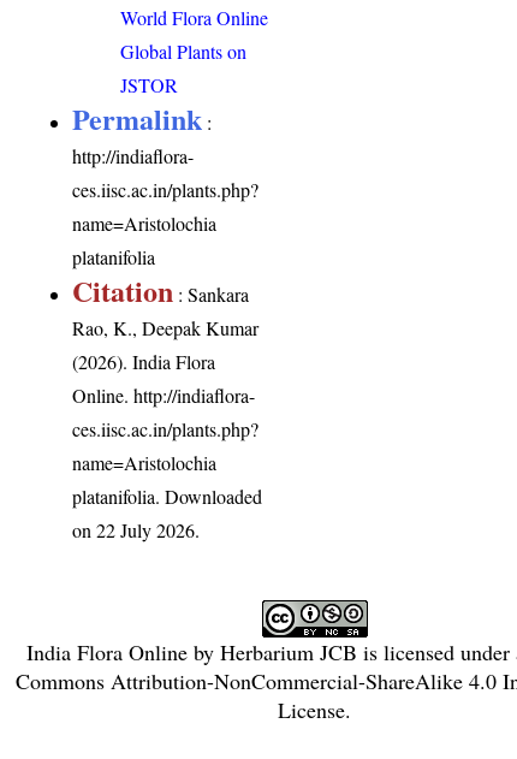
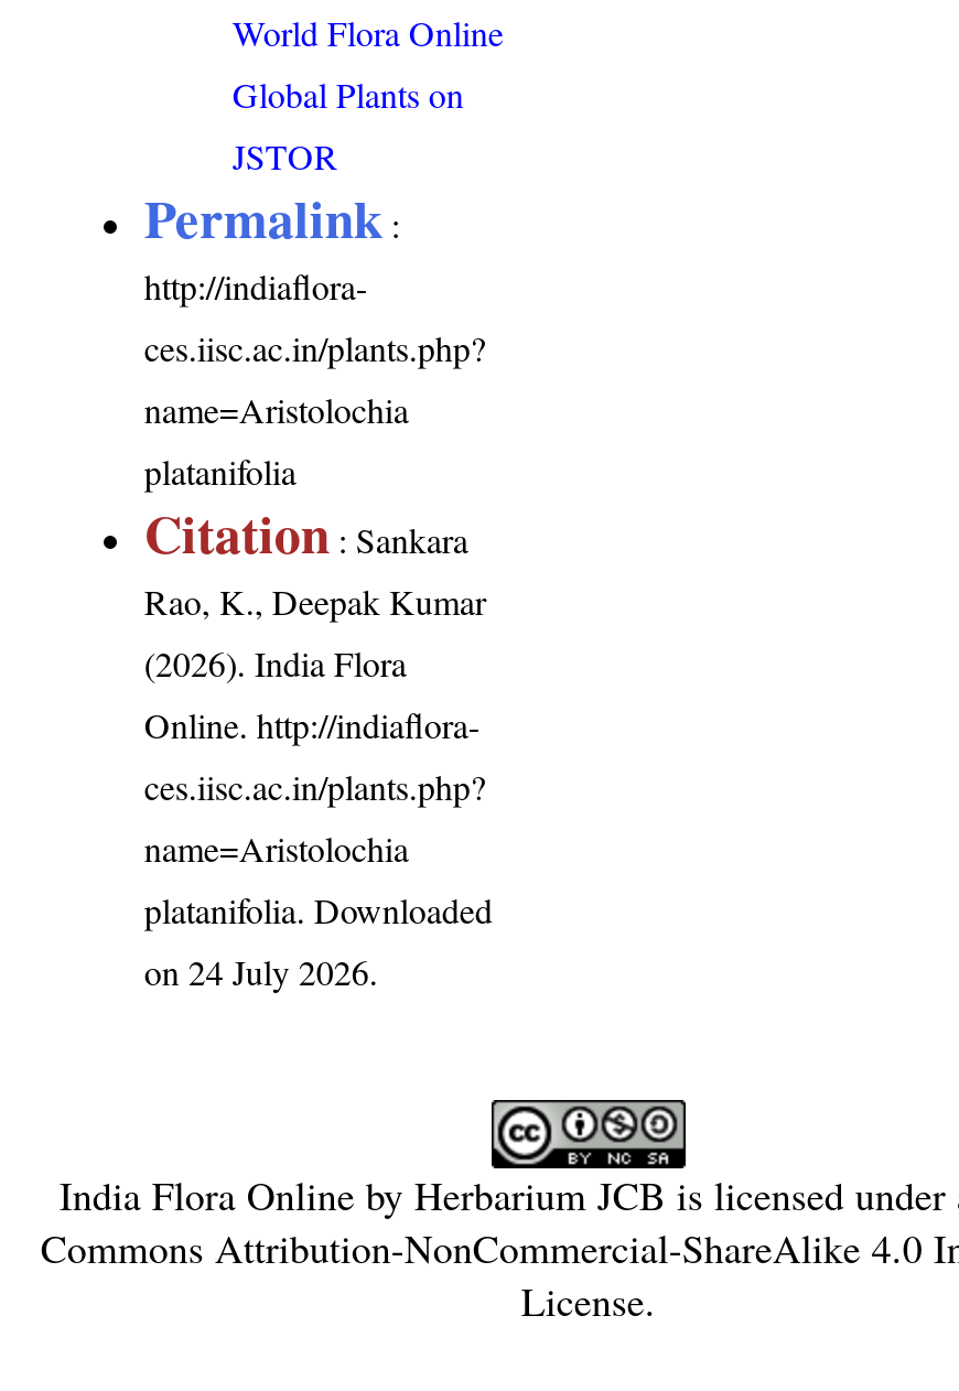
[73,517,200,542] on 22 July 2026. -> [144,947,378,993] on 24 July 2026.

